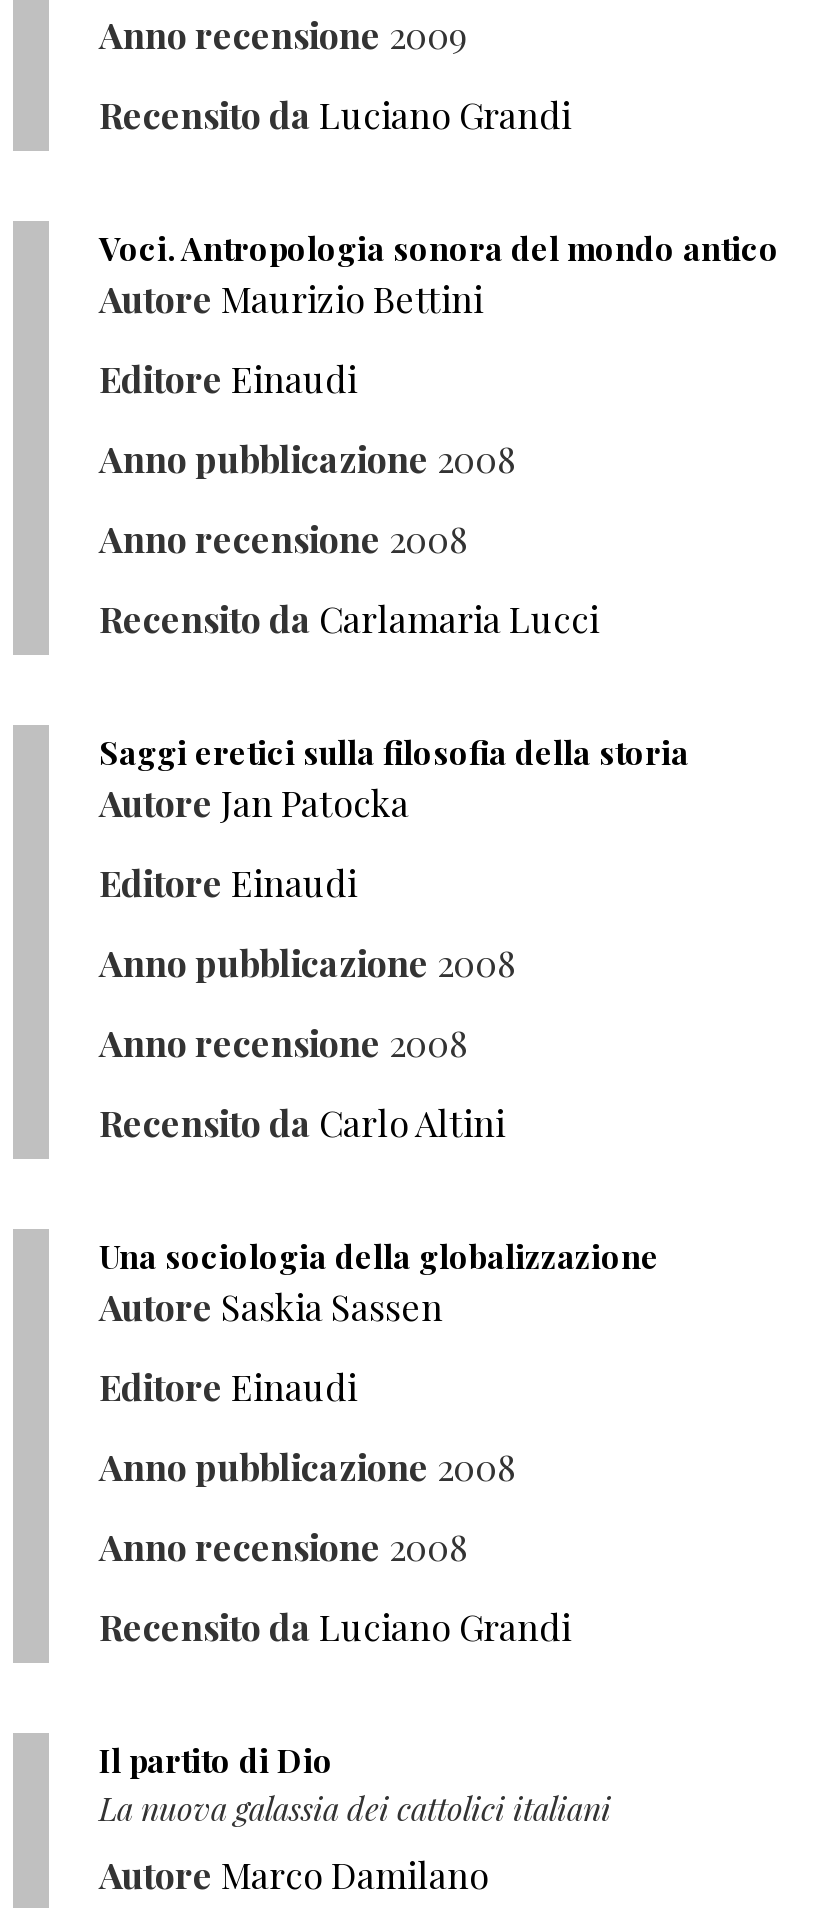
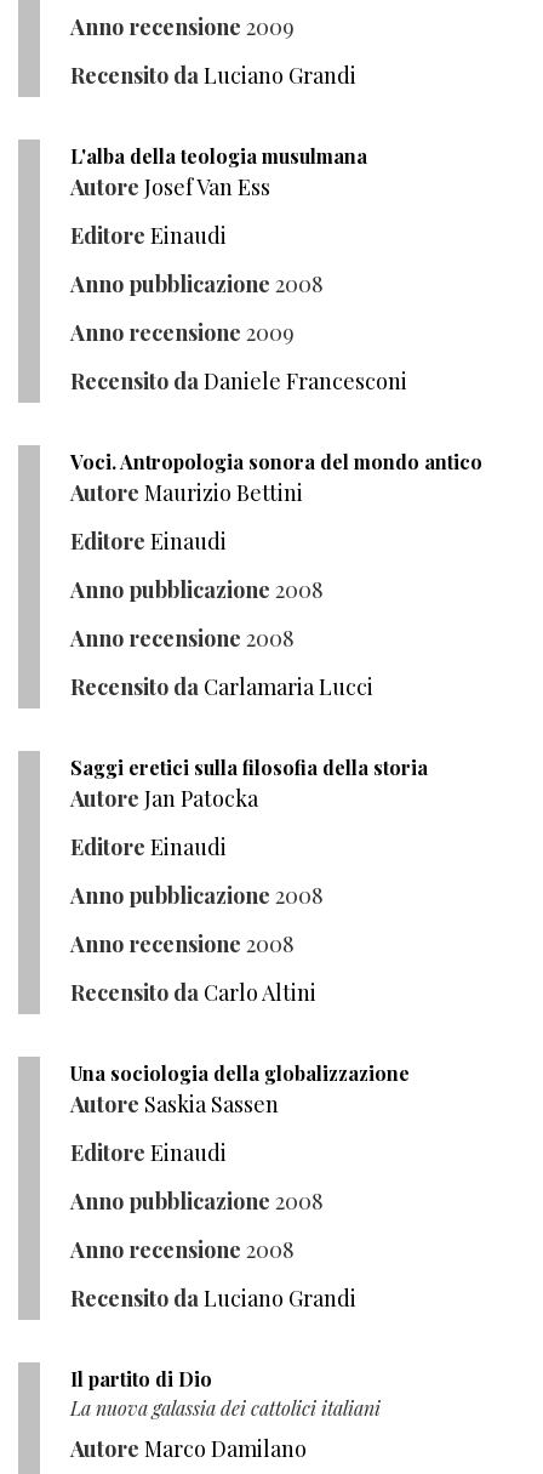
none -> [70,143,407,395] L'alba della teologia musulmana | Autore Josef Van Ess | Editore Einaudi | Anno pubblicazione 2008 | Anno recensione 2009 | Recensito da Daniele Francesconi

